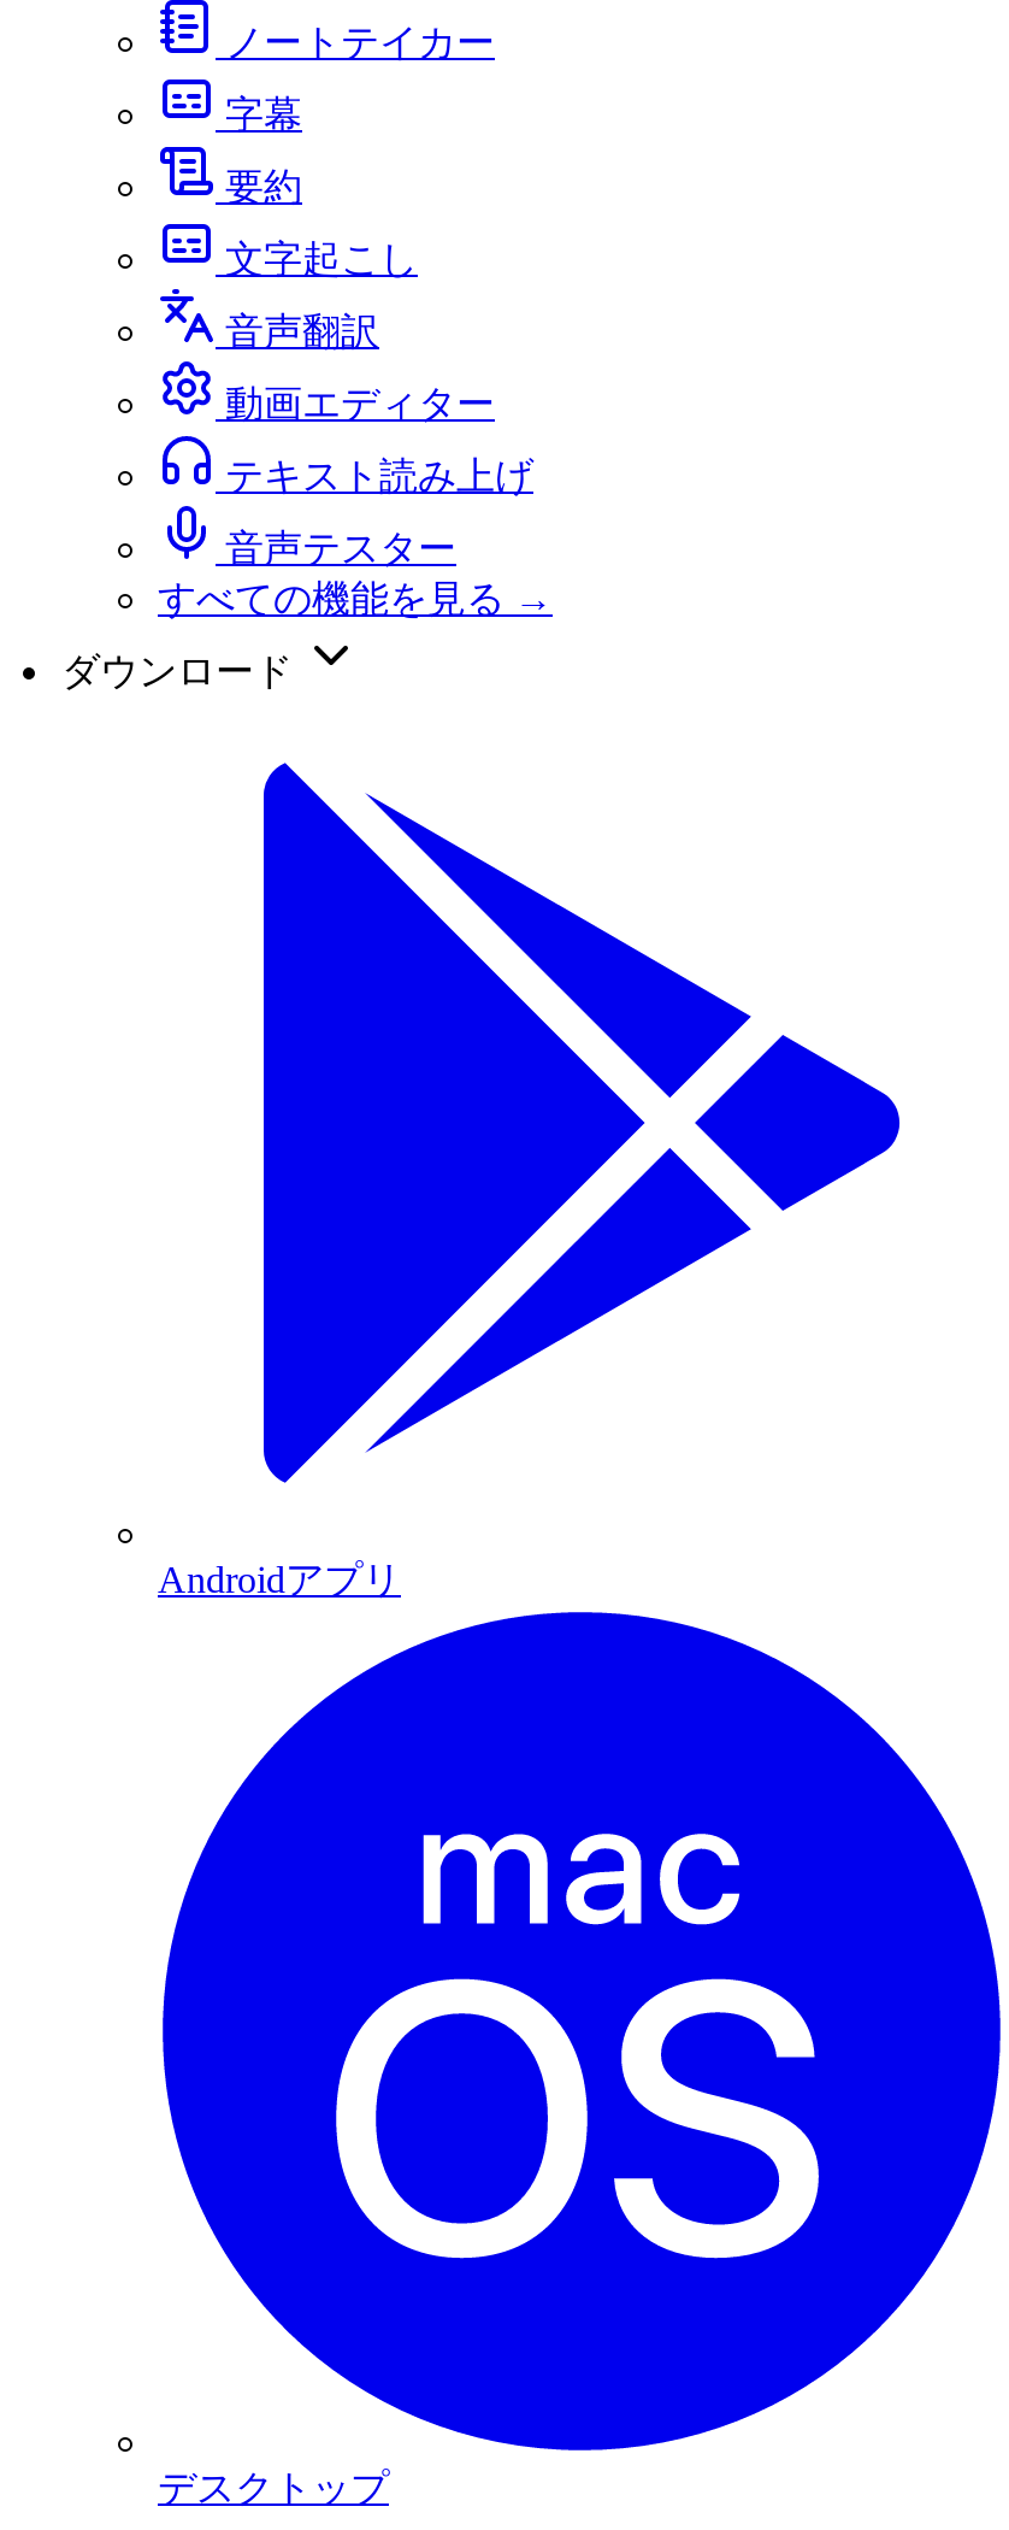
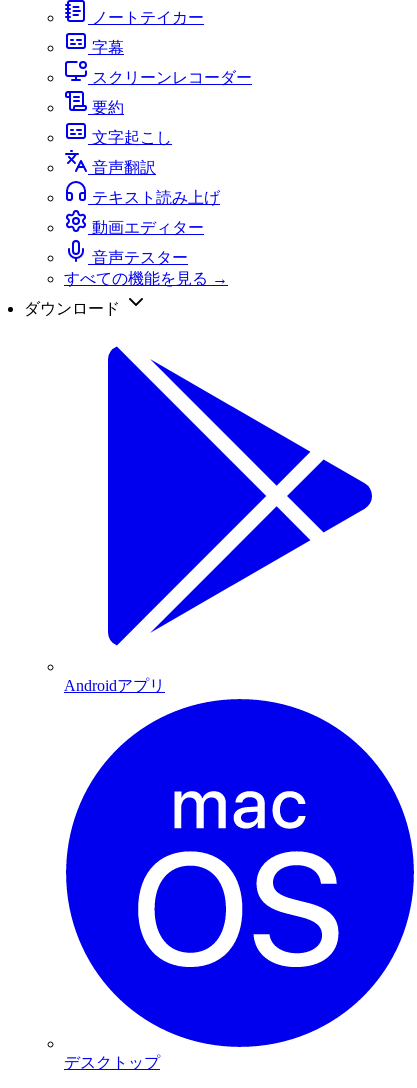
none -> [92,69,252,86] スクリーンレコーダー
moved [225,383,495,424] -> [92,219,204,236]: 動画エディター

